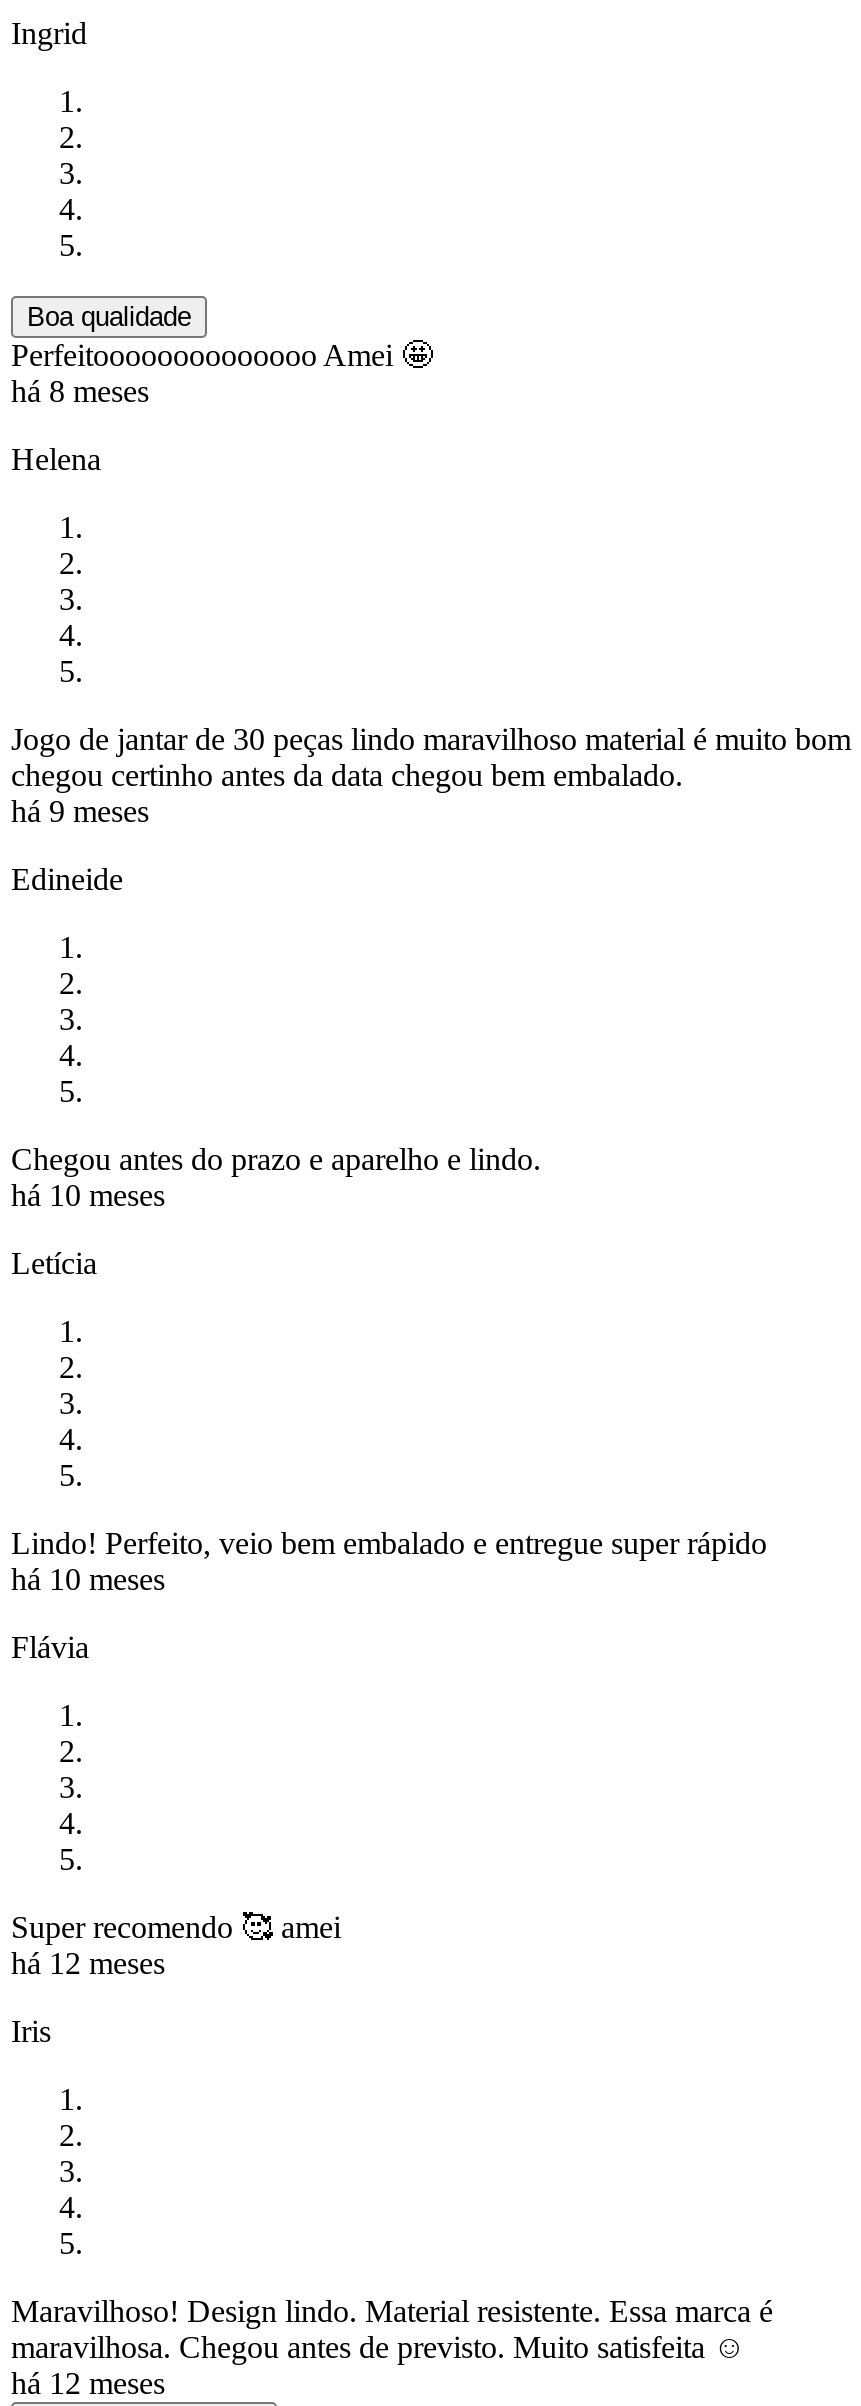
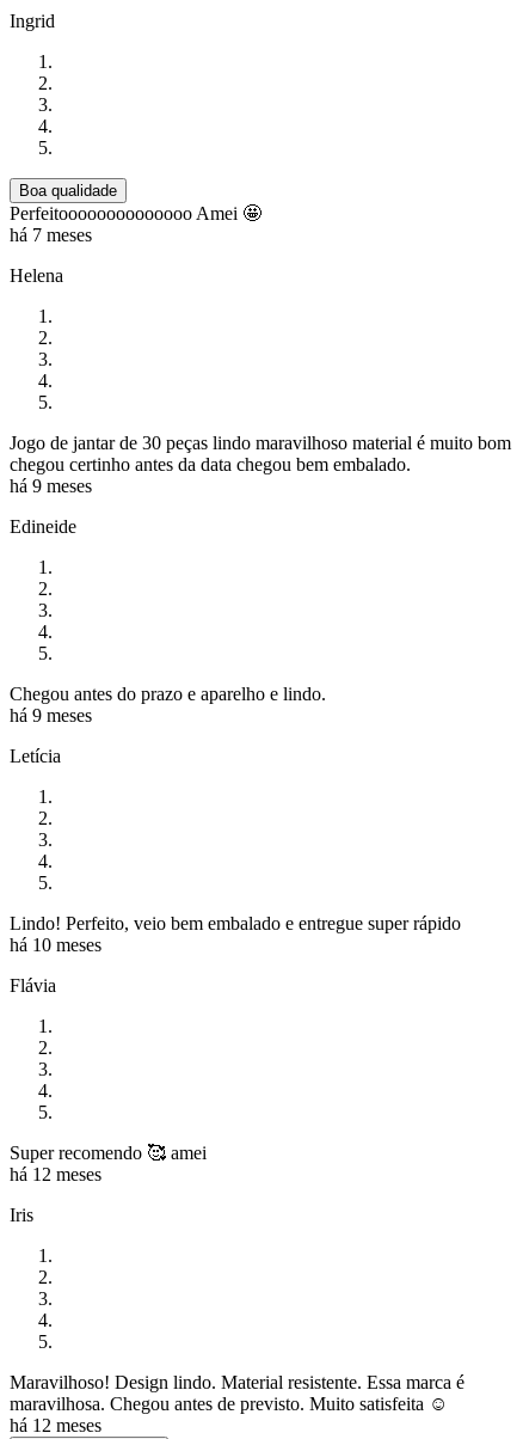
[11,374,149,408] há 8 meses -> [10,225,92,245] há 7 meses
[11,1178,165,1212] há 10 meses -> [10,705,92,726] há 9 meses

